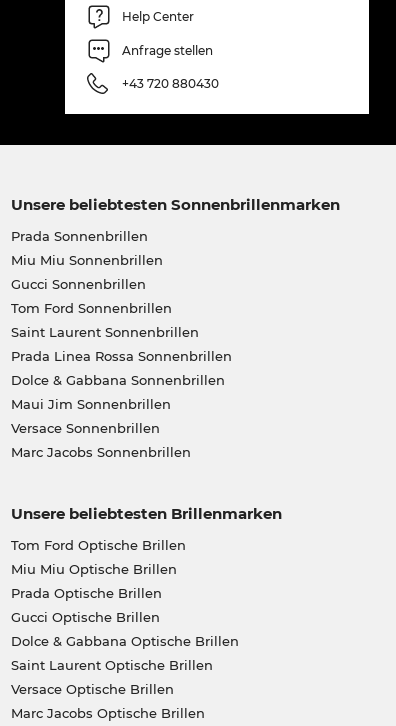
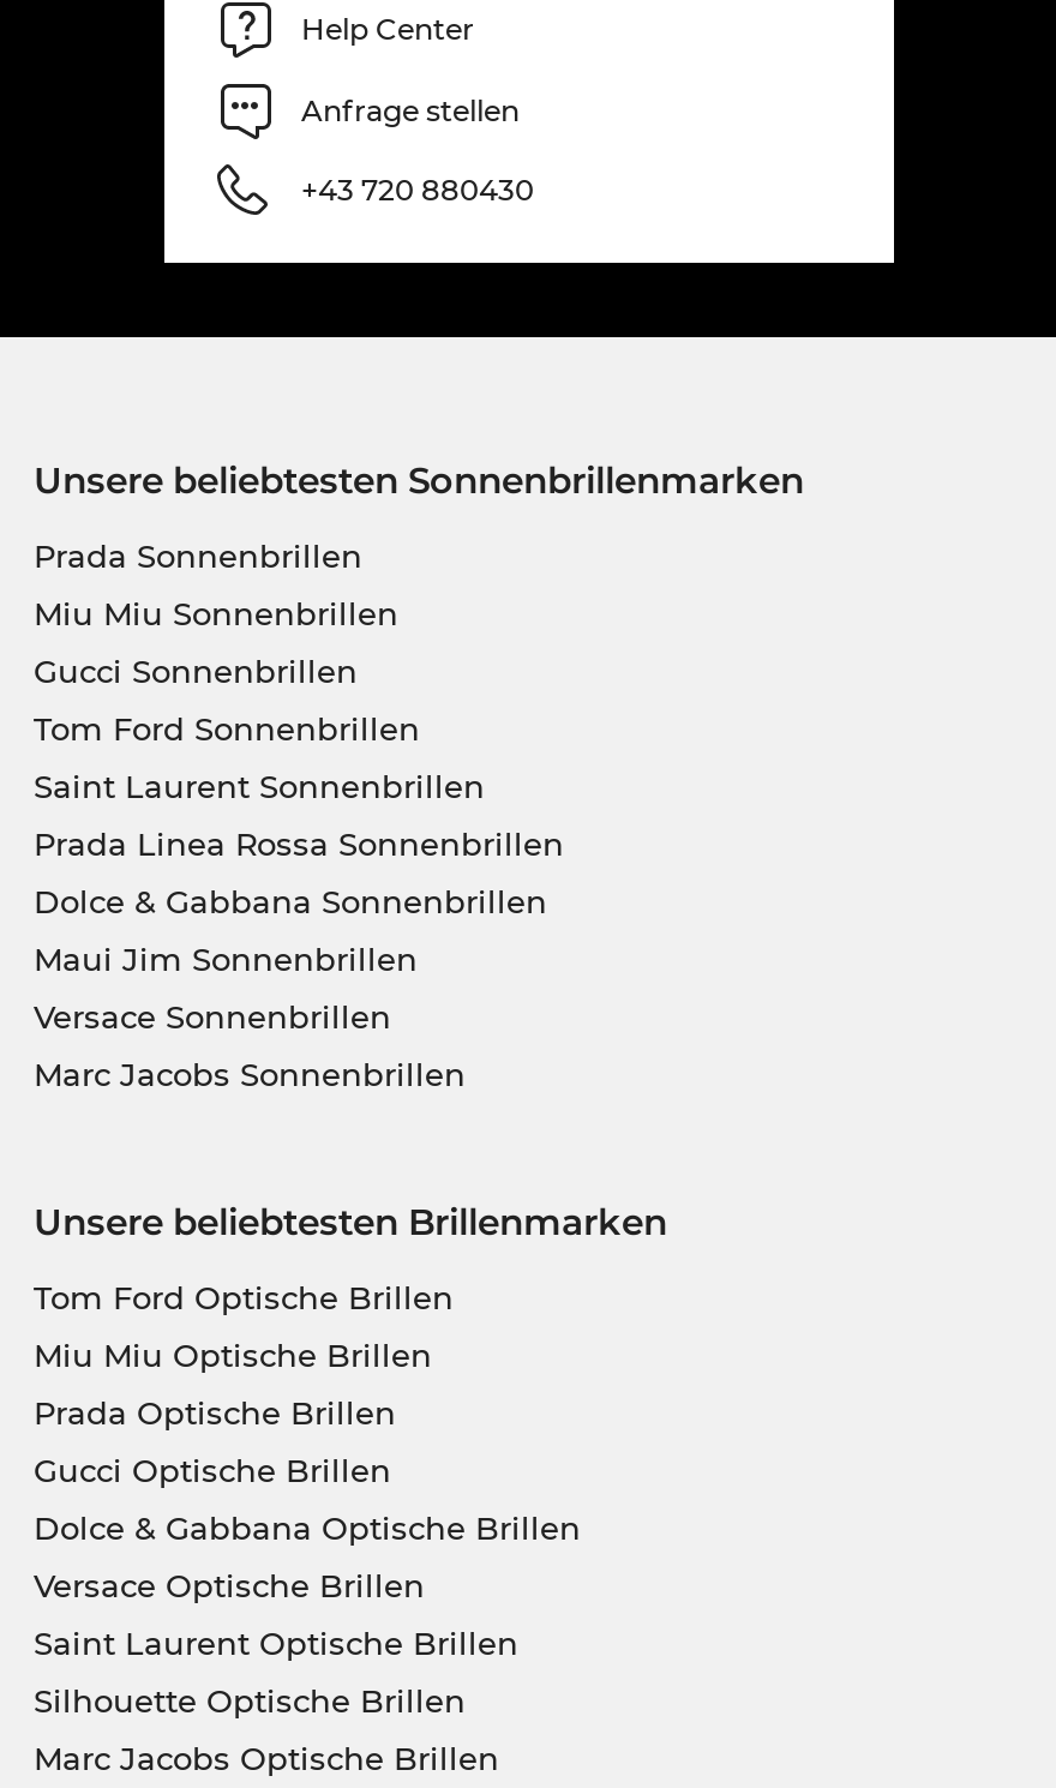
none -> [34,1680,466,1718] Silhouette Optische Brillen
moved [10,680,173,696] -> [34,1565,425,1603]: Versace Optische Brillen

